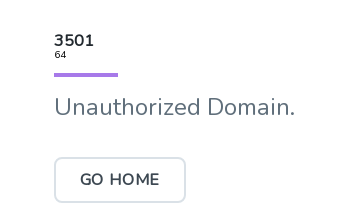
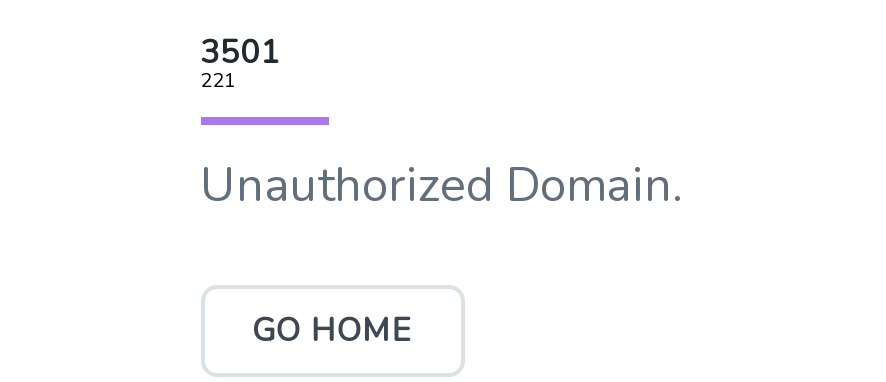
[53,48,65,62] 64 -> [200,67,236,95] 221

